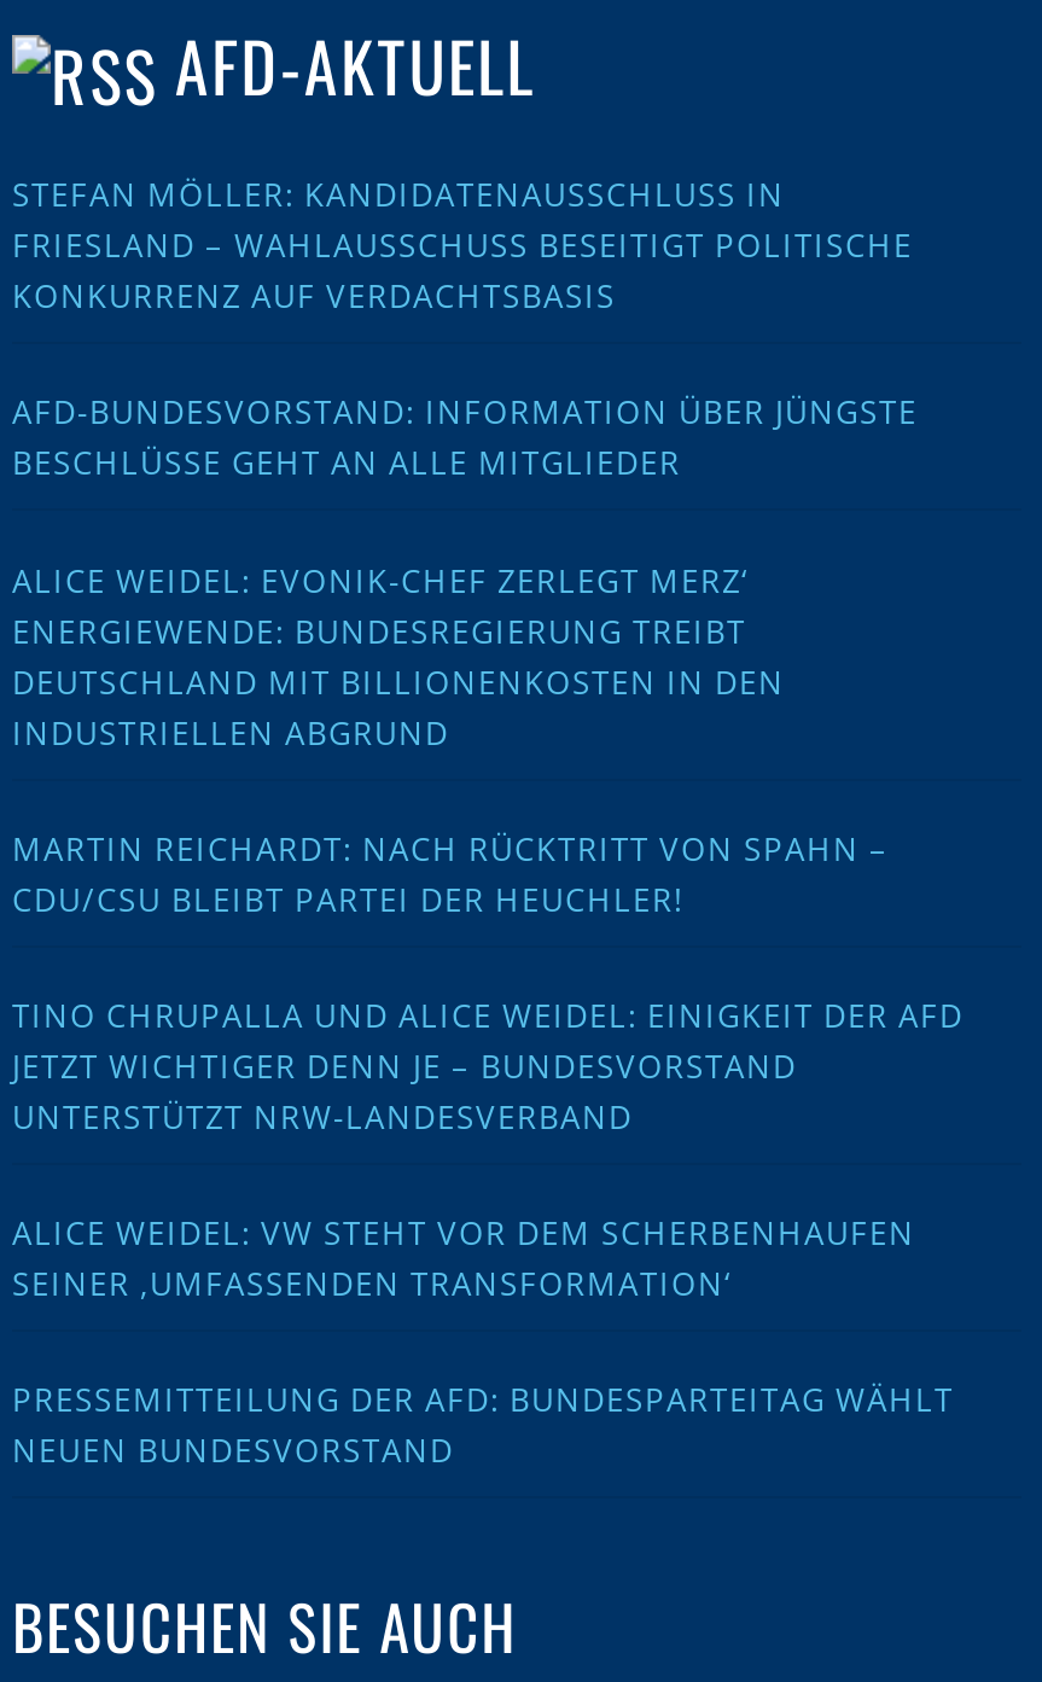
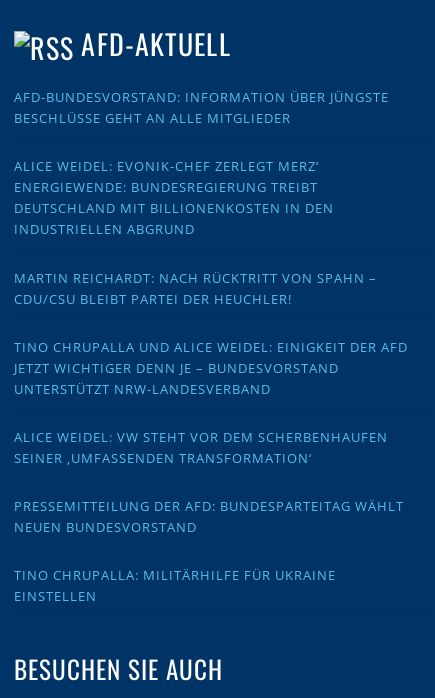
[12,173,913,318] STEFAN MÖLLER: KANDIDATENAUSSCHLUSS IN | FRIESLAND – WAHLAUSSCHUSS BESEITIGT POLITISCHE | KONKURRENZ AUF VERDACHTSBASIS -> none
moved [12,391,964,1473] -> [14,88,408,536]: AFD-BUNDESVORSTAND: INFORMATION ÜBER JÜNGSTE | BESCHLÜSSE GEHT AN ALLE MITGLIEDER | ALICE WEIDEL: EVONIK-CHEF ZERLEGT MERZ‘ | ... | PRESSEMITTEILUNG DER AFD: BUNDESPARTEITAG WÄHLT | NEUEN BUNDESVORSTAND
none -> [14,566,336,605] TINO CHRUPALLA: MILITÄRHILFE FÜR UKRAINE | EINSTELLEN

